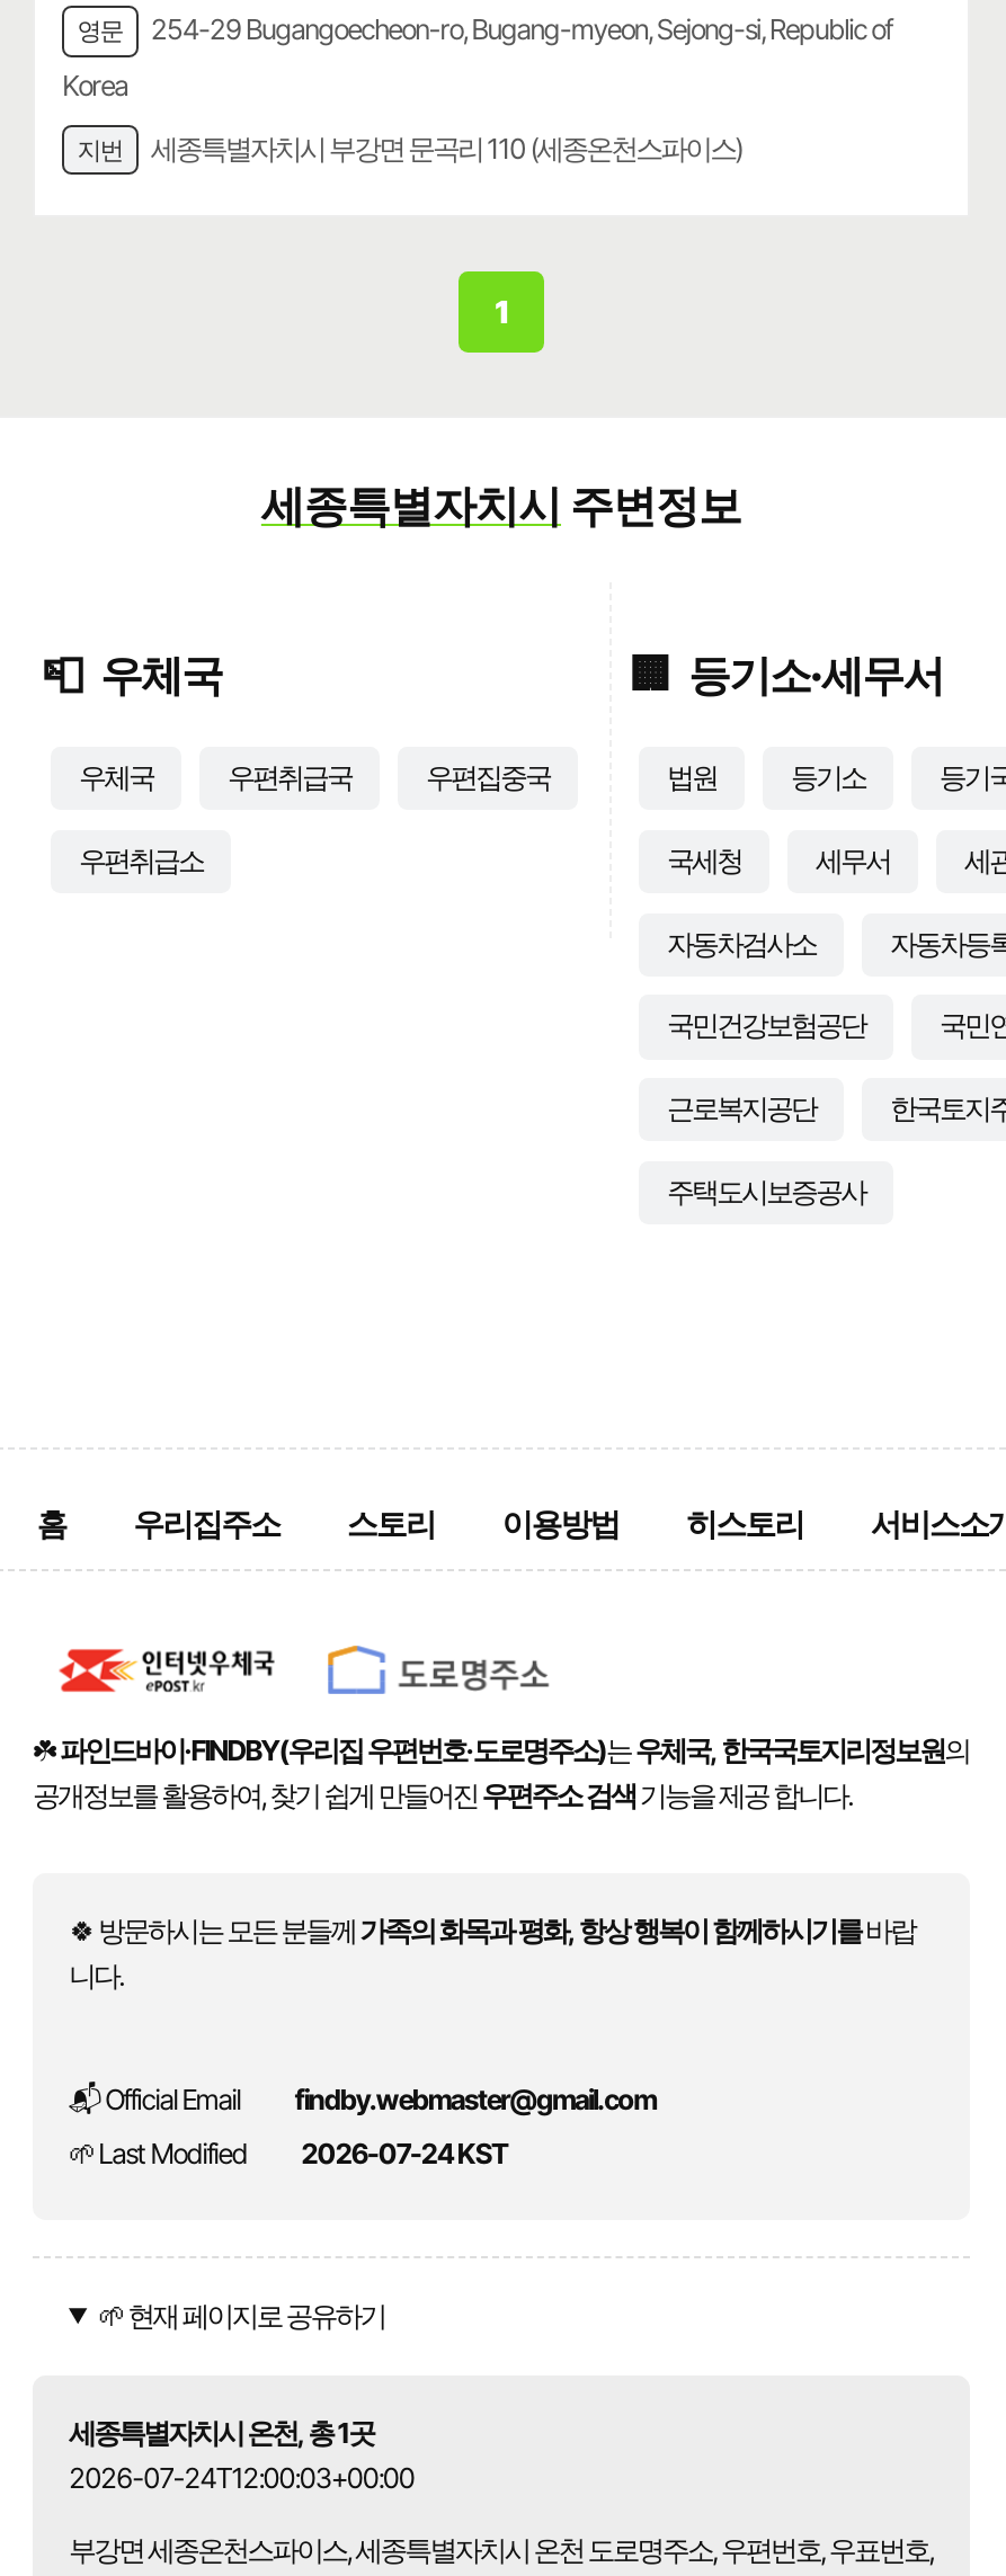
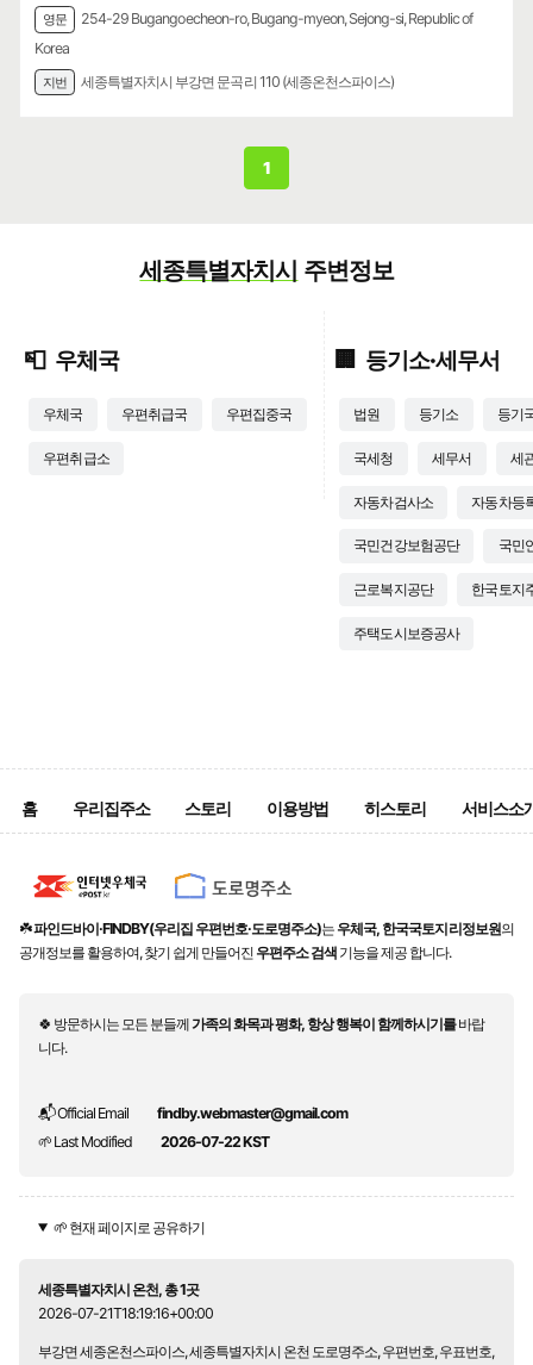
[301,2138,506,2171] 2026-07-24 KST -> [161,1133,269,1151] 2026-07-22 KST
[69,2461,414,2494] 2026-07-24T12:00:03+00:00 -> [38,1304,213,1322] 2026-07-21T18:19:16+00:00

